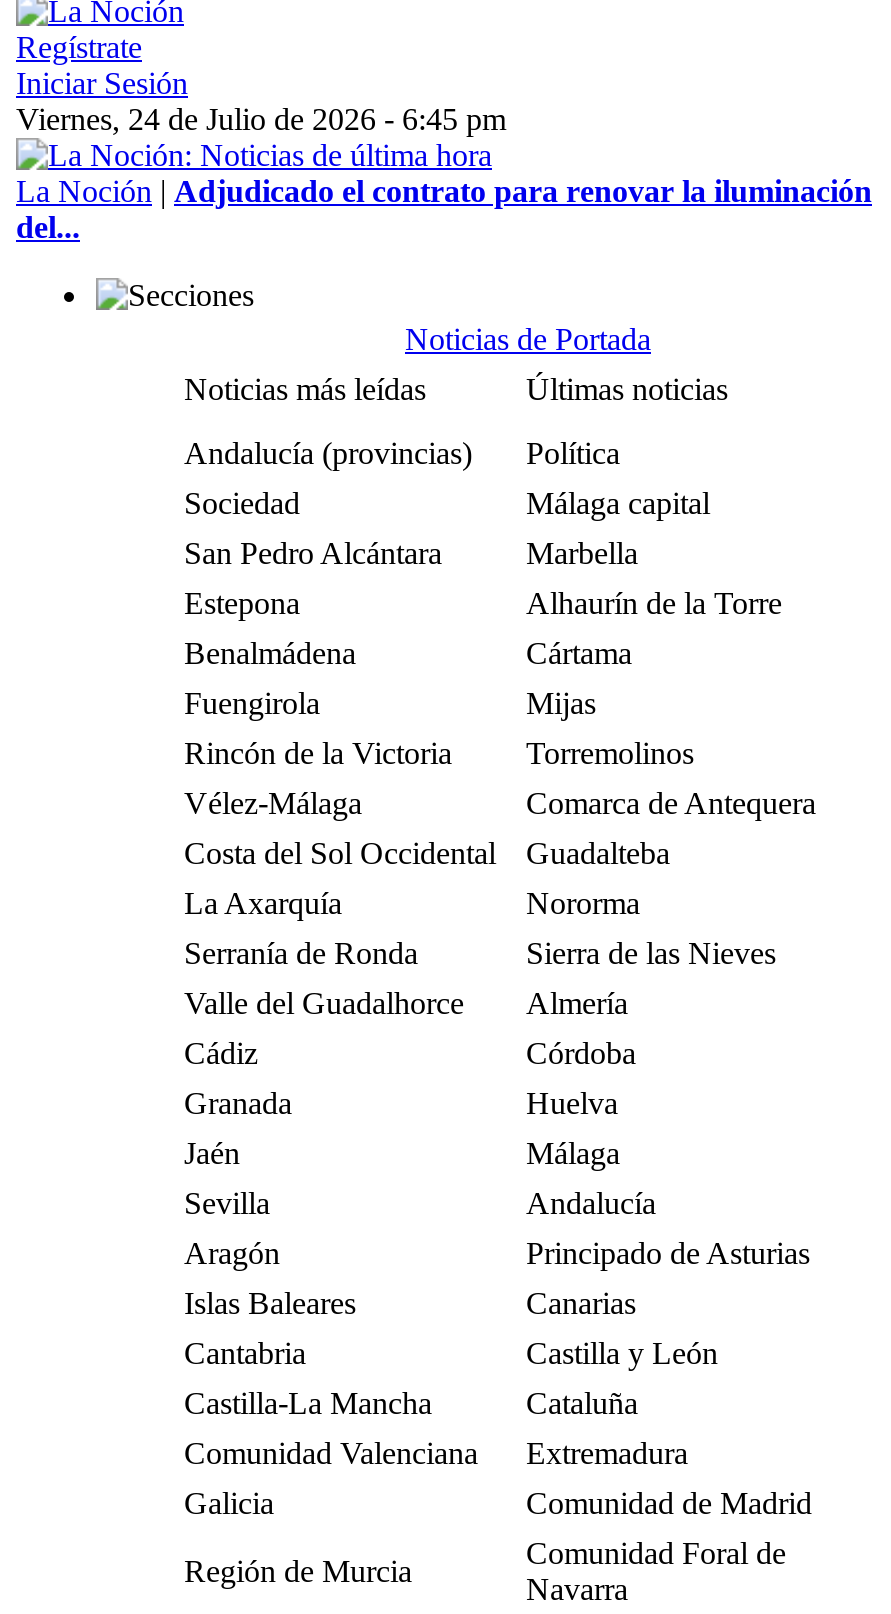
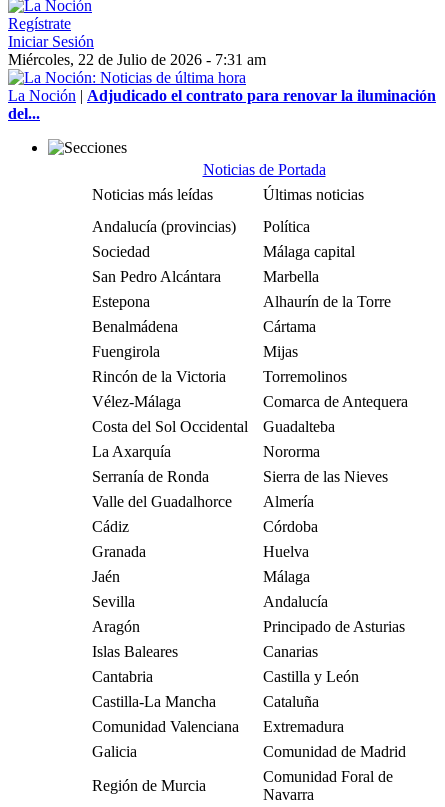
[16,102,506,136] Viernes, 24 de Julio de 2026 - 6:45 pm -> [8,51,266,68] Miércoles, 22 de Julio de 2026 - 7:31 am

